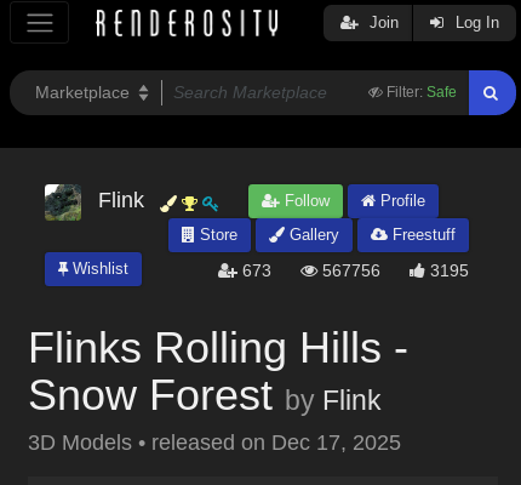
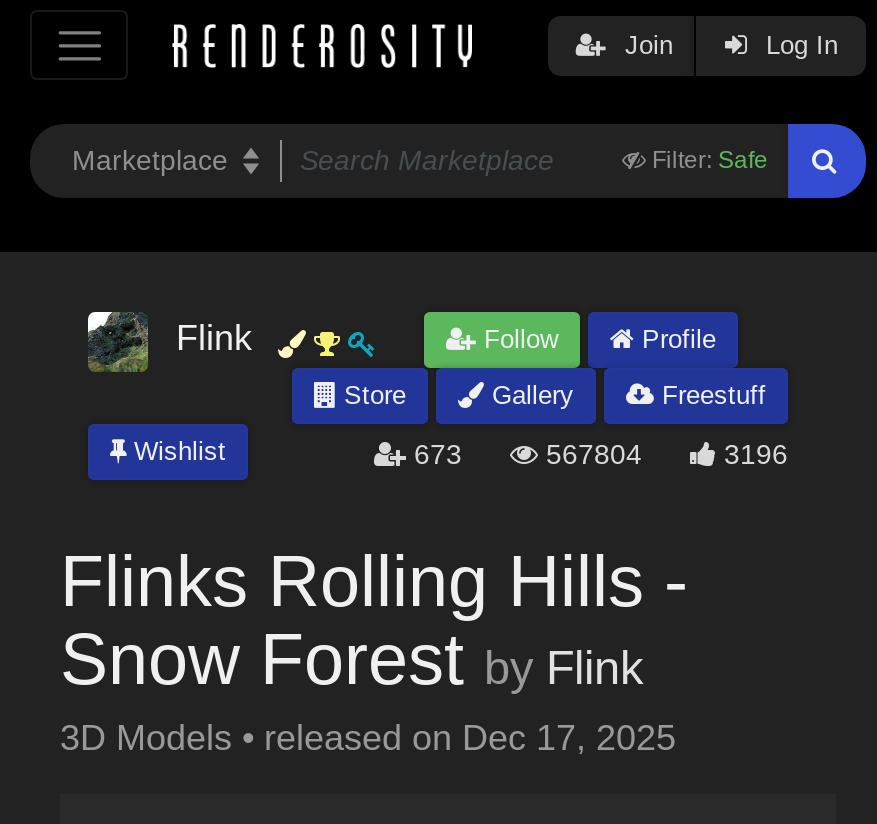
[317,261,380,280] 567756 -> [538,438,642,470] 567804
[425,261,469,280] 3195 -> [716,438,788,470] 3196

